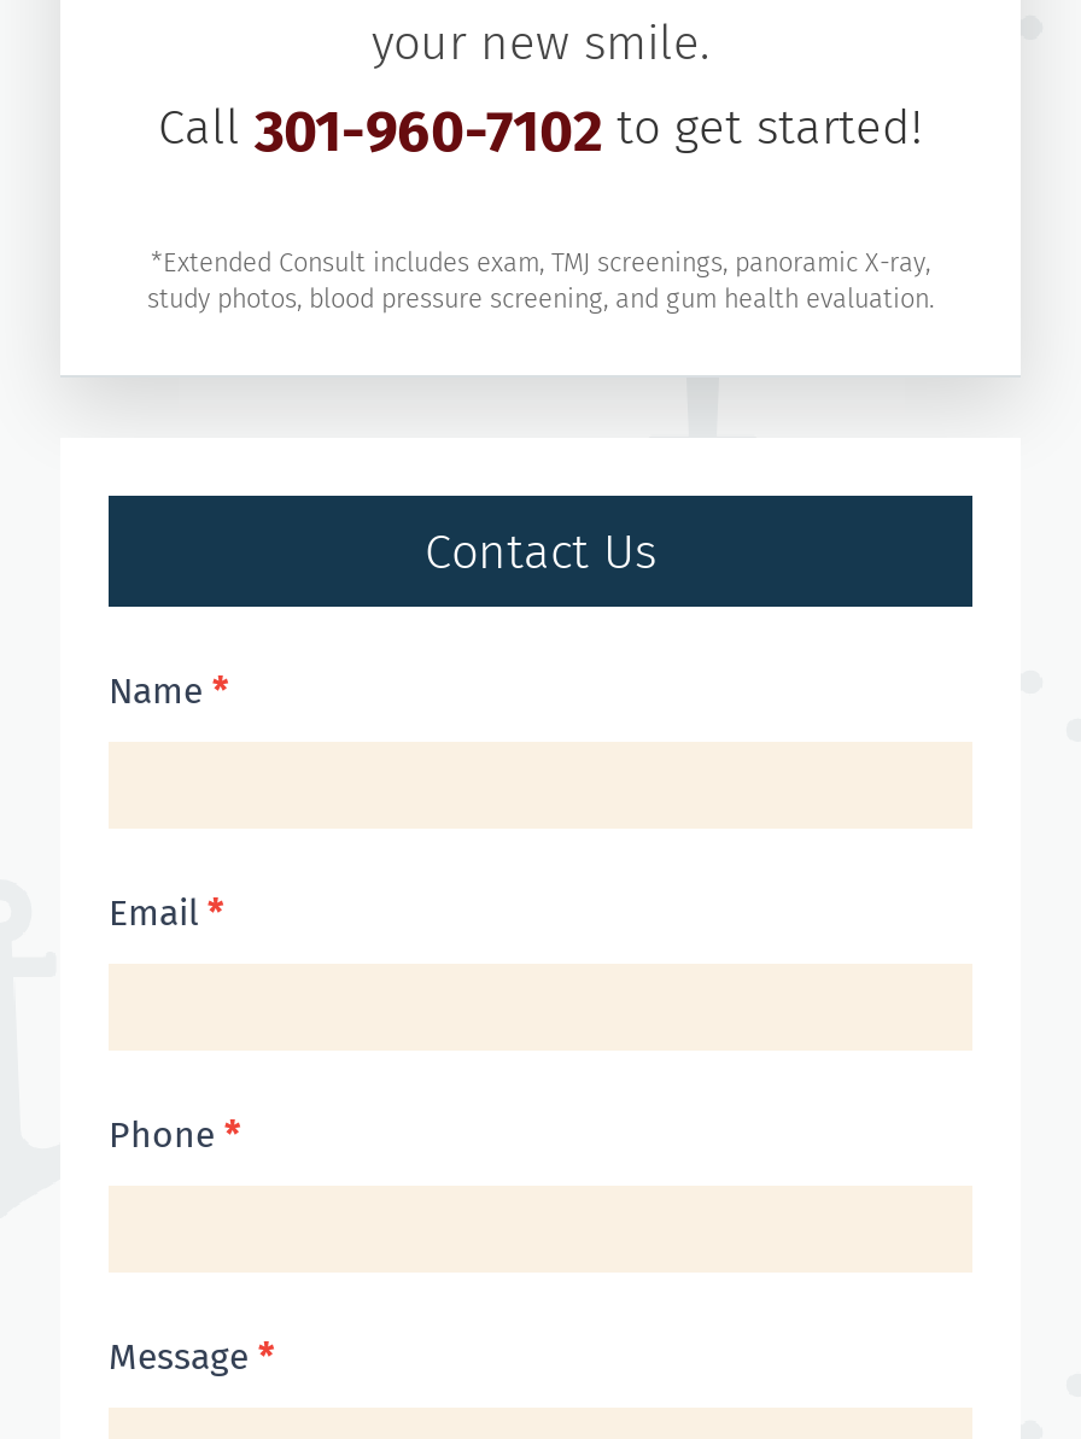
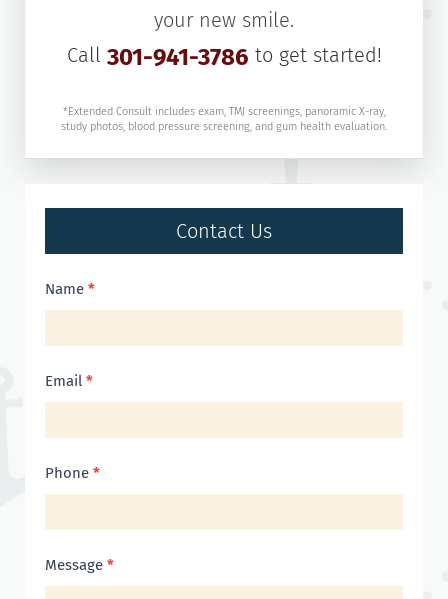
[158,99,923,166] Call 301-960-7102 to get started! -> [66,43,381,71] Call 301-941-3786 to get started!

